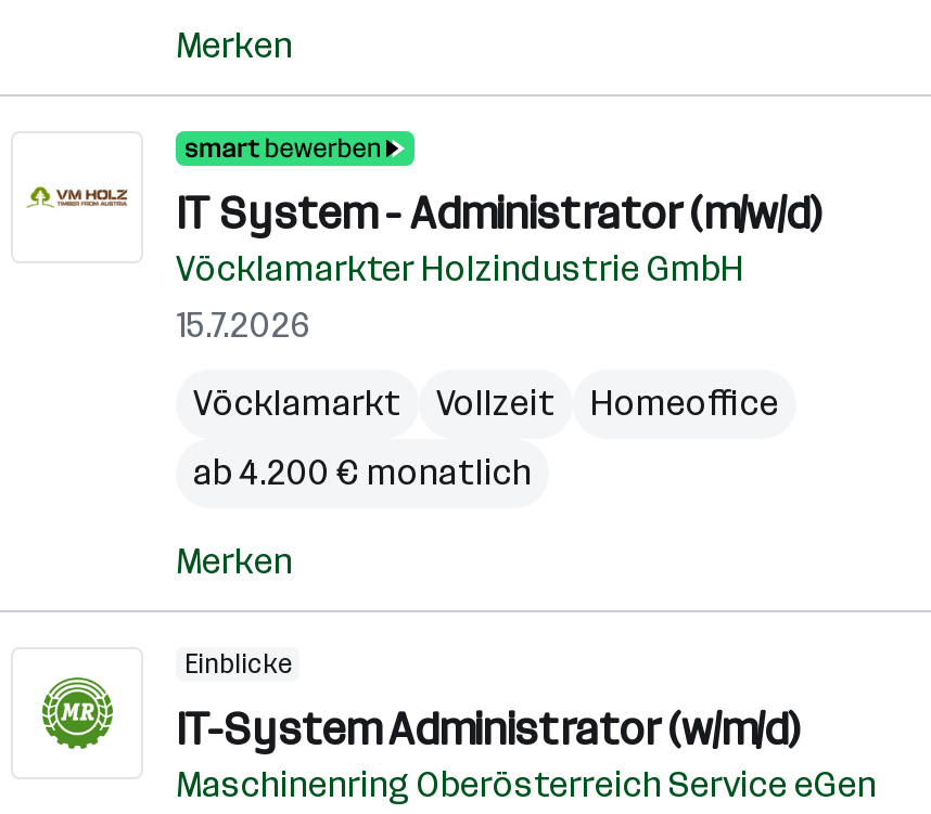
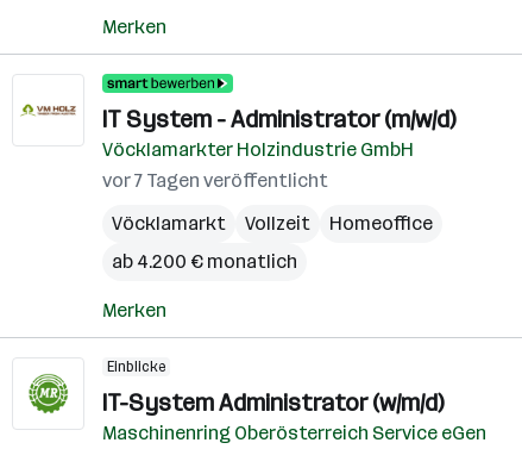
[176,305,310,346] 15.7.2026 -> [102,169,328,192] vor 7 Tagen veröffentlicht

